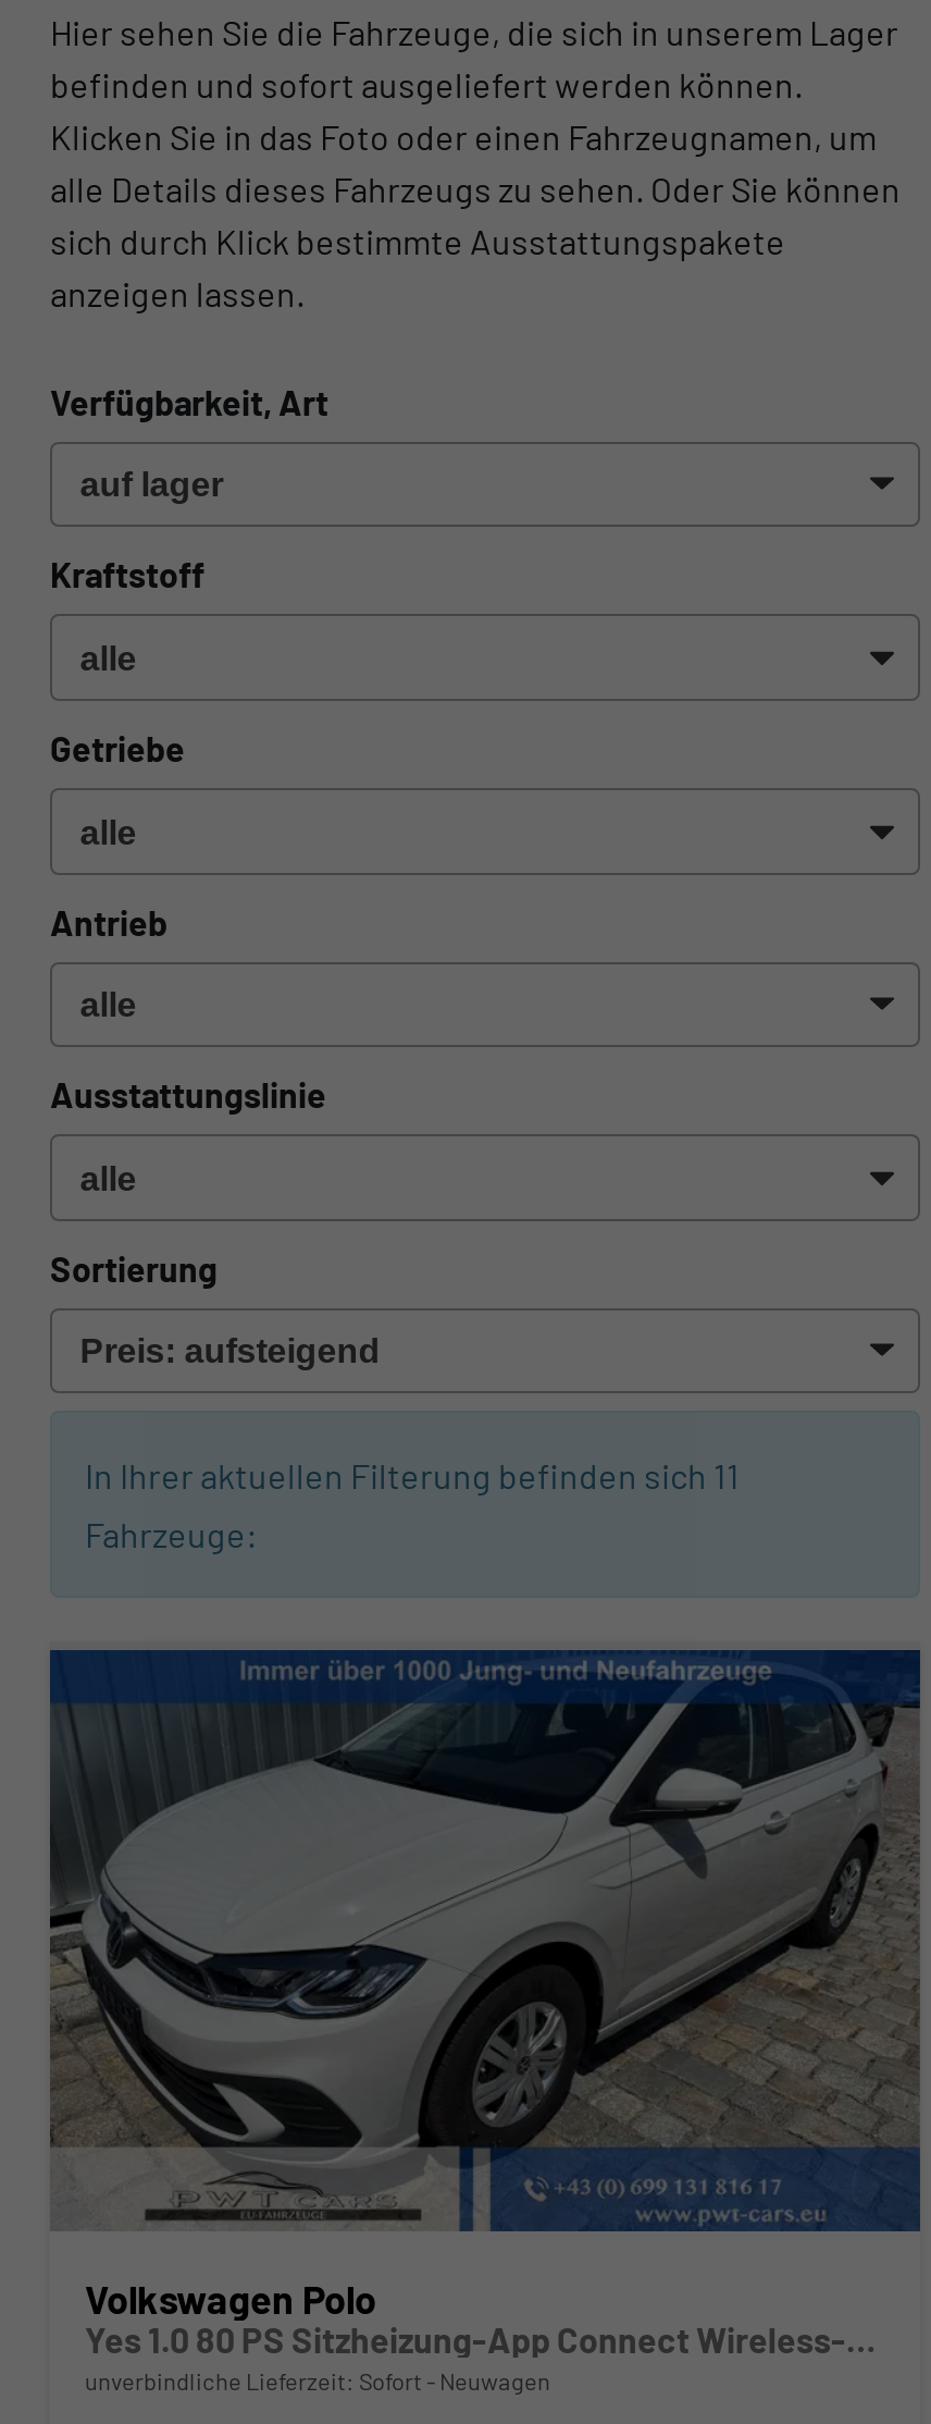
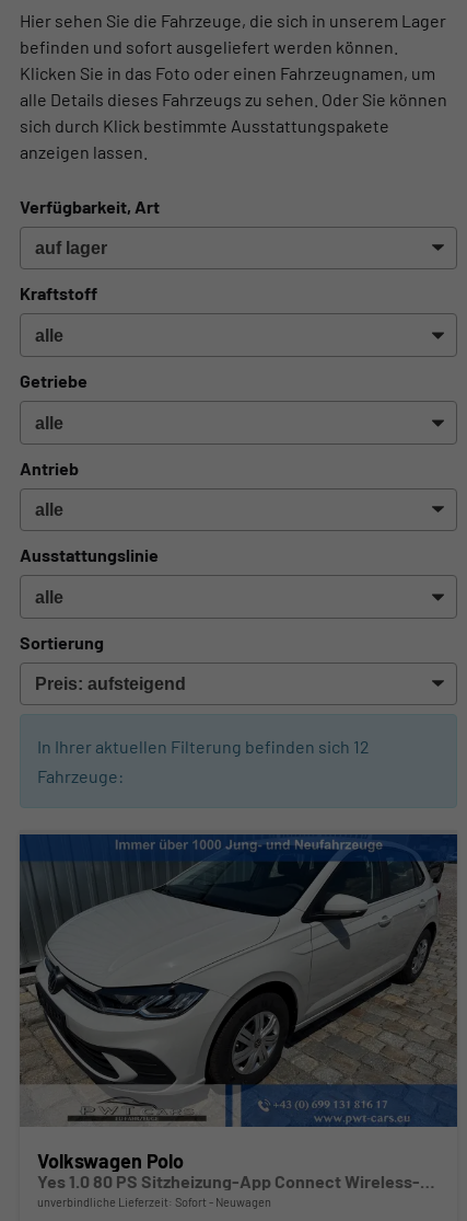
[85,1455,740,1496] In Ihrer aktuellen Filterung befinden sich 11 -> [37,736,370,757] In Ihrer aktuellen Filterung befinden sich 12

